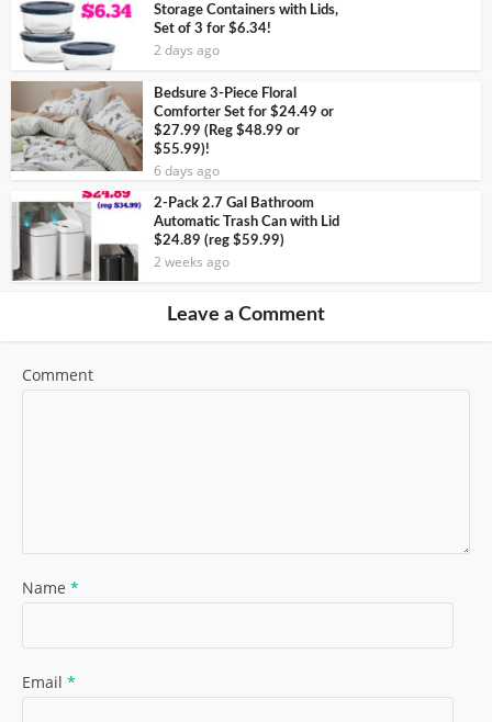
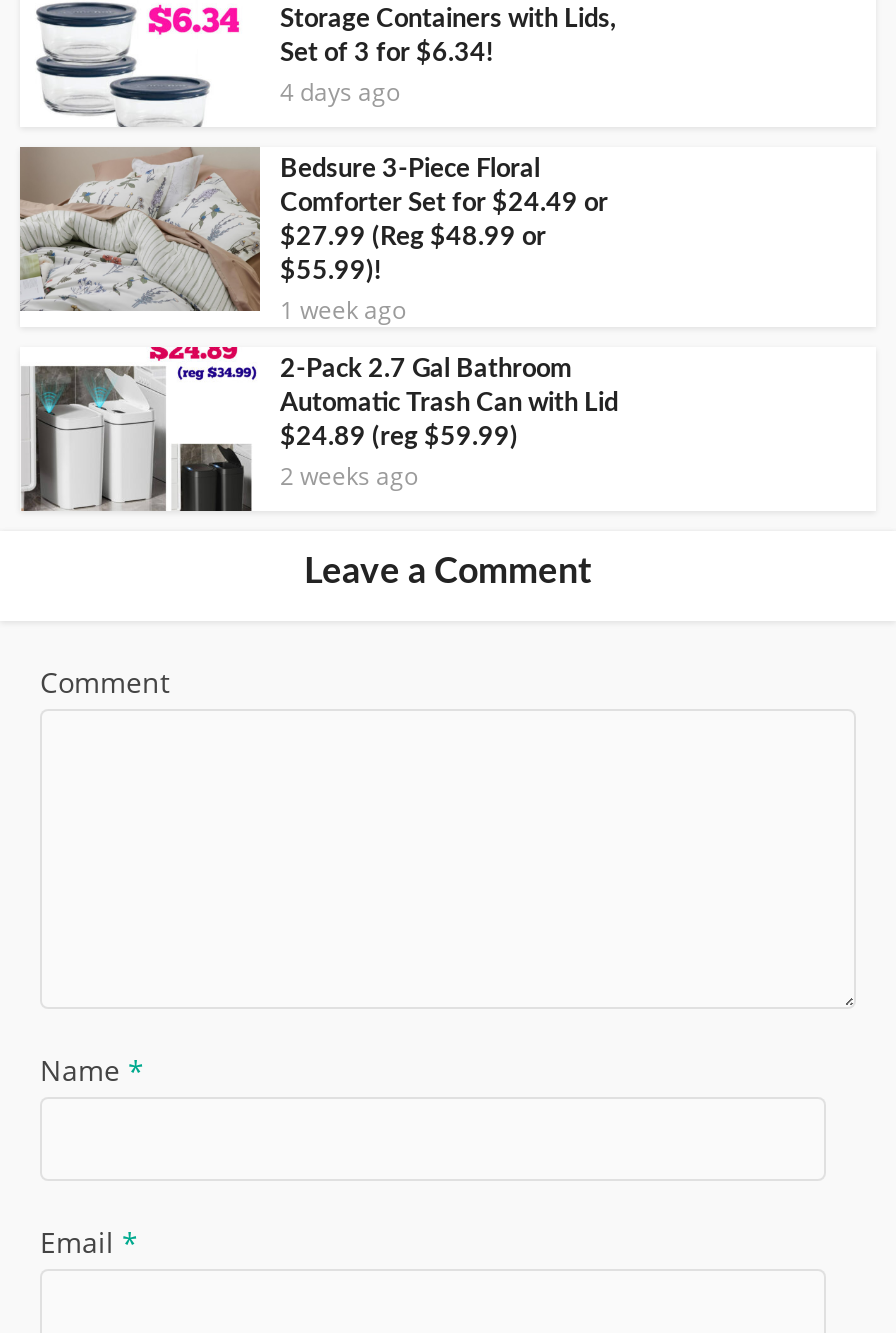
[154,40,220,59] 2 days ago -> [280,74,400,108] 4 days ago
[154,161,220,180] 6 days ago -> [280,292,406,326] 1 week ago

